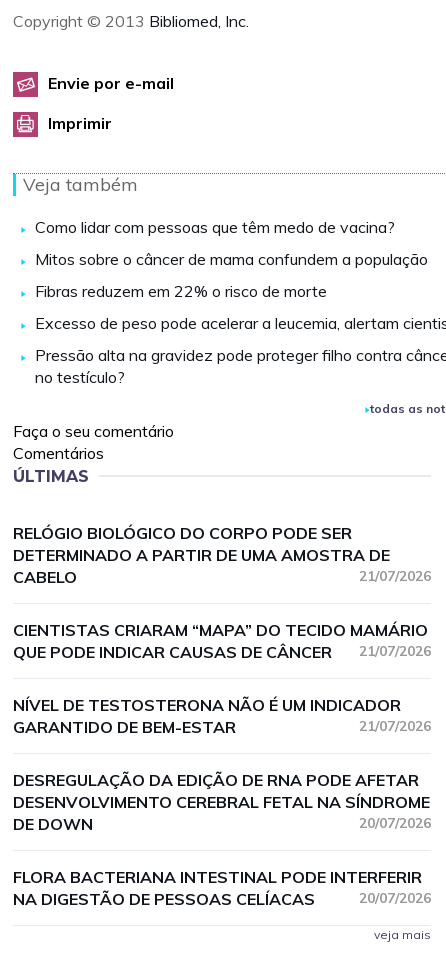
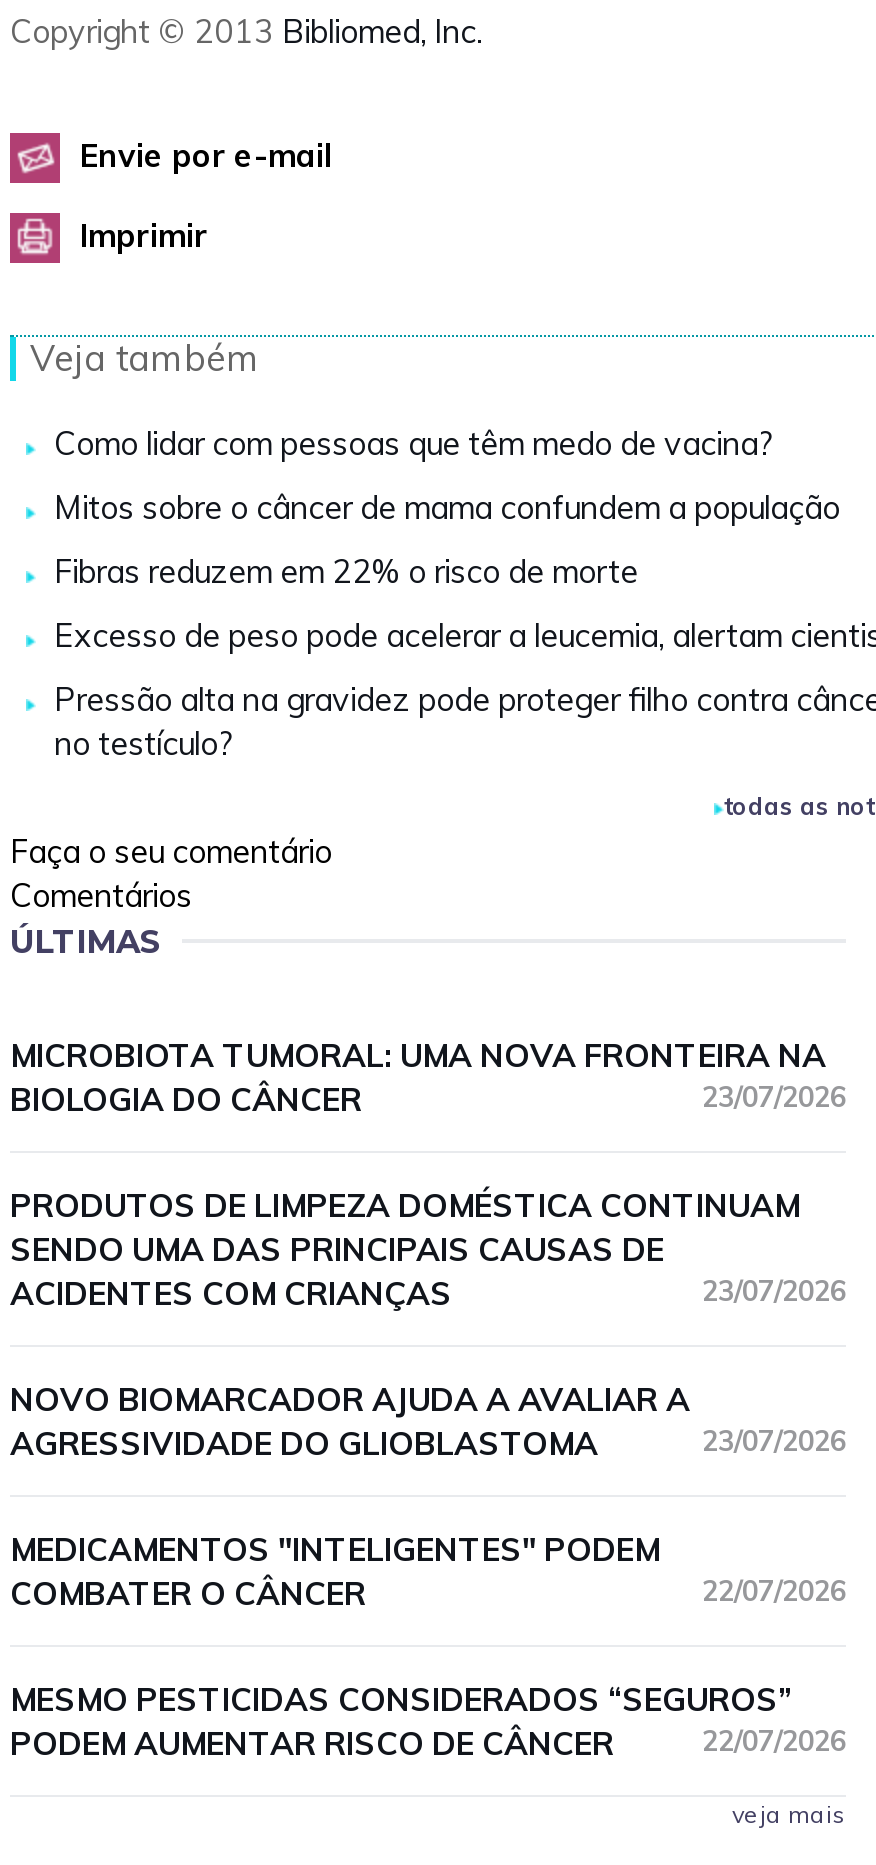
[13,523,431,587] RELÓGIO BIOLÓGICO DO CORPO PODE SER | DETERMINADO A PARTIR DE UMA AMOSTRA DE | CABELO | 21/07/2026 -> [10,1035,846,1119] MICROBIOTA TUMORAL: UMA NOVA FRONTEIRA NA | BIOLOGIA DO CÂNCER | 23/07/2026
[13,620,431,662] CIENTISTAS CRIARAM “MAPA” DO TECIDO MAMÁRIO | QUE PODE INDICAR CAUSAS DE CÂNCER | 21/07/2026 -> [10,1185,846,1313] PRODUTOS DE LIMPEZA DOMÉSTICA CONTINUAM | SENDO UMA DAS PRINCIPAIS CAUSAS DE | ACIDENTES COM CRIANÇAS | 23/07/2026
[13,695,431,737] NÍVEL DE TESTOSTERONA NÃO É UM INDICADOR | GARANTIDO DE BEM-ESTAR | 21/07/2026 -> [10,1379,846,1463] NOVO BIOMARCADOR AJUDA A AVALIAR A | AGRESSIVIDADE DO GLIOBLASTOMA | 23/07/2026
[13,770,431,834] DESREGULAÇÃO DA EDIÇÃO DE RNA PODE AFETAR | DESENVOLVIMENTO CEREBRAL FETAL NA SÍNDROME | DE DOWN | 20/07/2026 -> [10,1529,846,1613] MEDICAMENTOS "INTELIGENTES" PODEM | COMBATER O CÂNCER | 22/07/2026
[13,867,431,909] FLORA BACTERIANA INTESTINAL PODE INTERFERIR | NA DIGESTÃO DE PESSOAS CELÍACAS | 20/07/2026 -> [10,1679,846,1763] MESMO PESTICIDAS CONSIDERADOS “SEGUROS” | PODEM AUMENTAR RISCO DE CÂNCER | 22/07/2026

